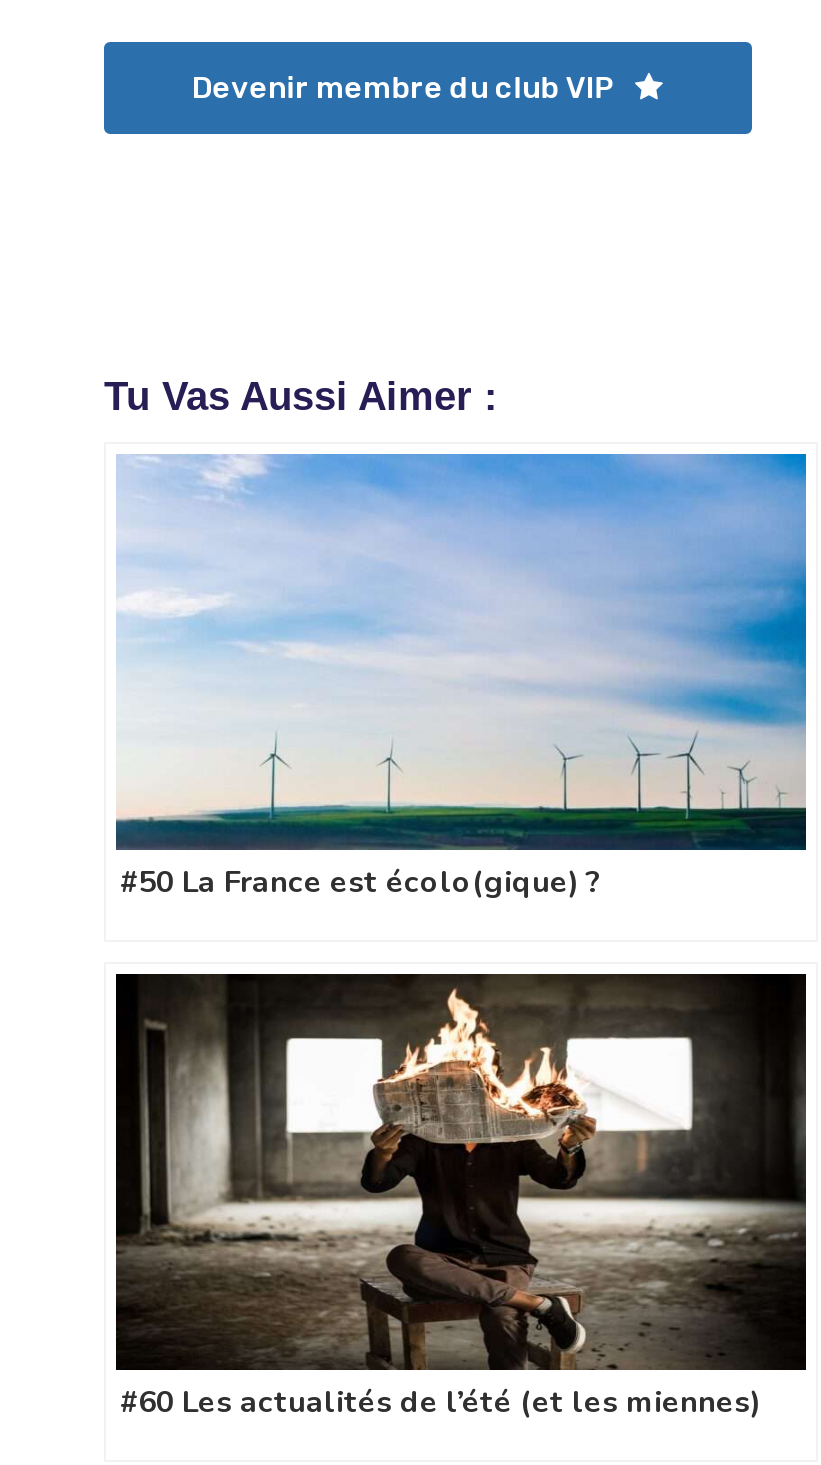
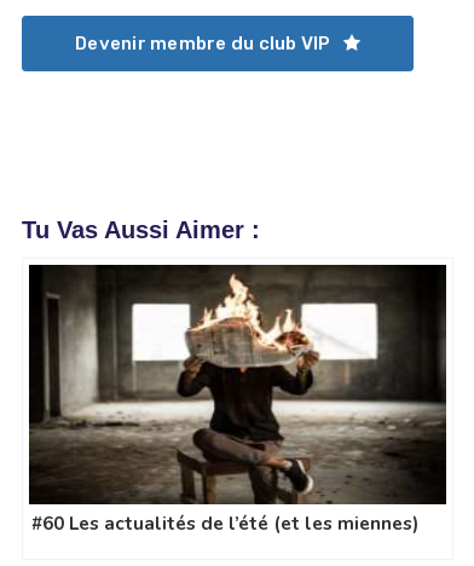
[114,452,808,902] [image] | #50 La France est écolo(gique) ? -> none

